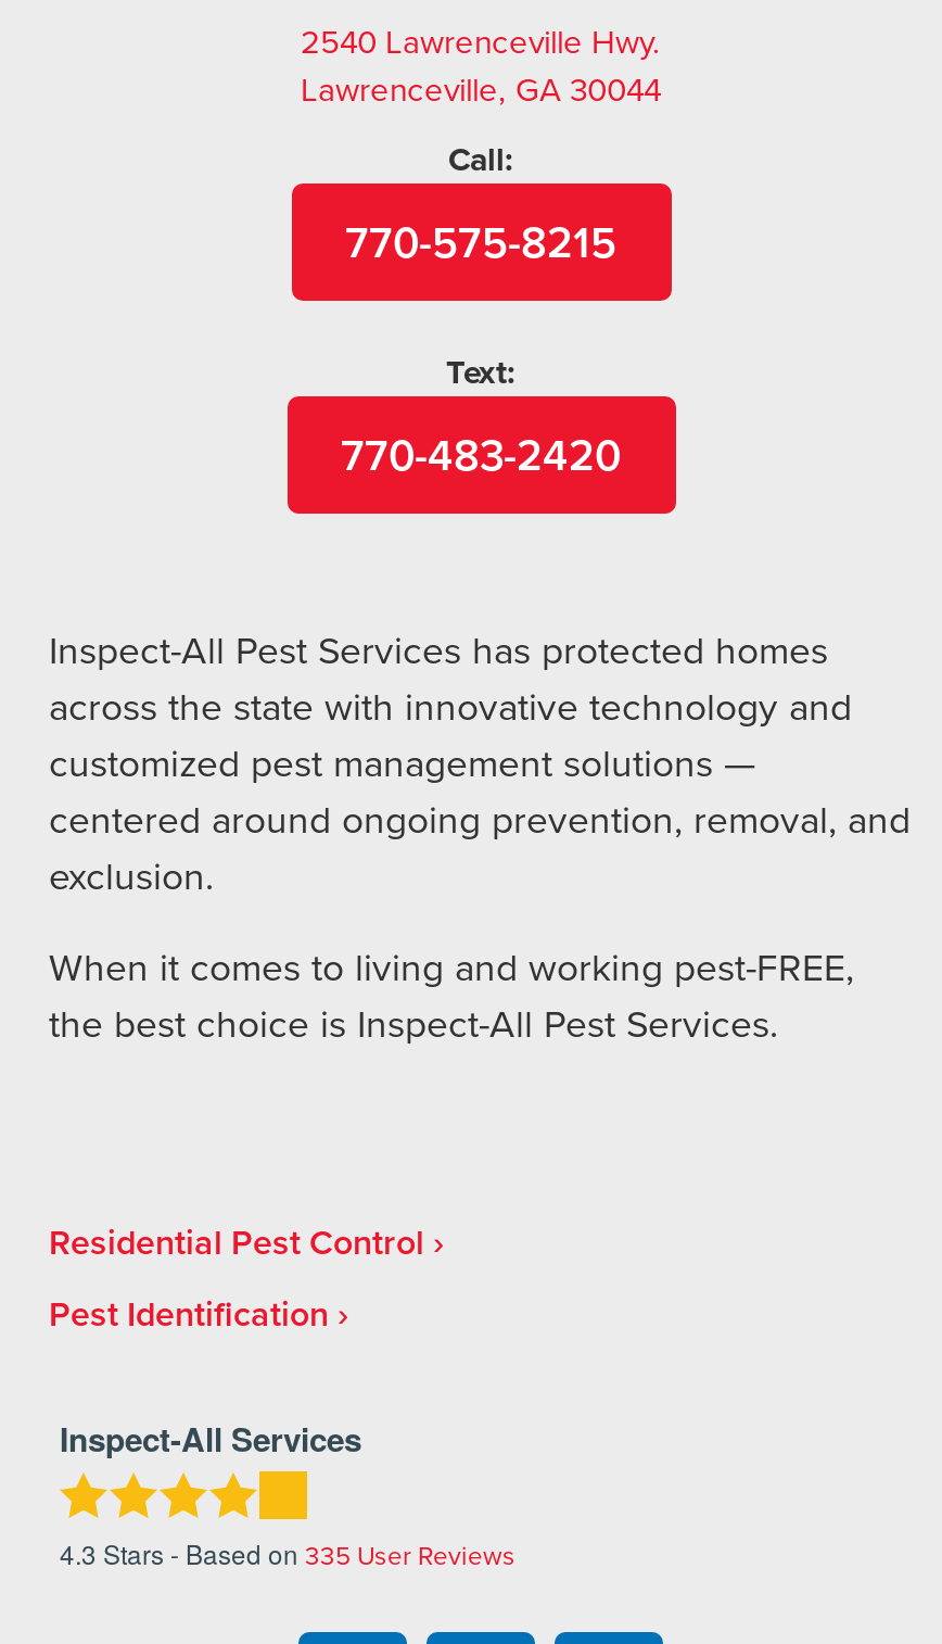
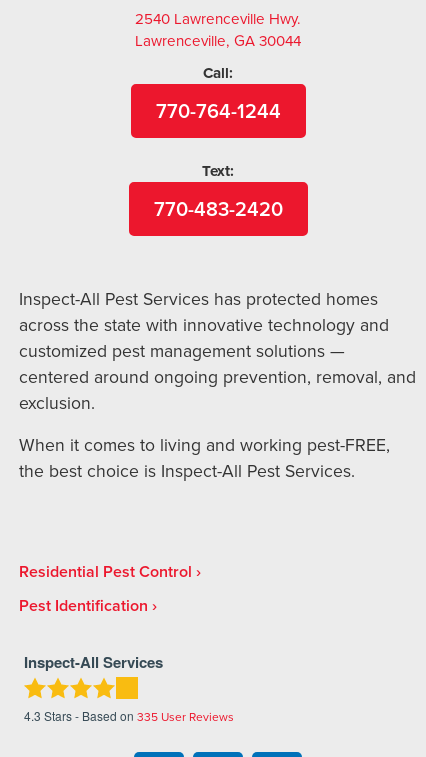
[345,209,616,272] 770-575-8215 -> [155,96,280,125] 770-764-1244

